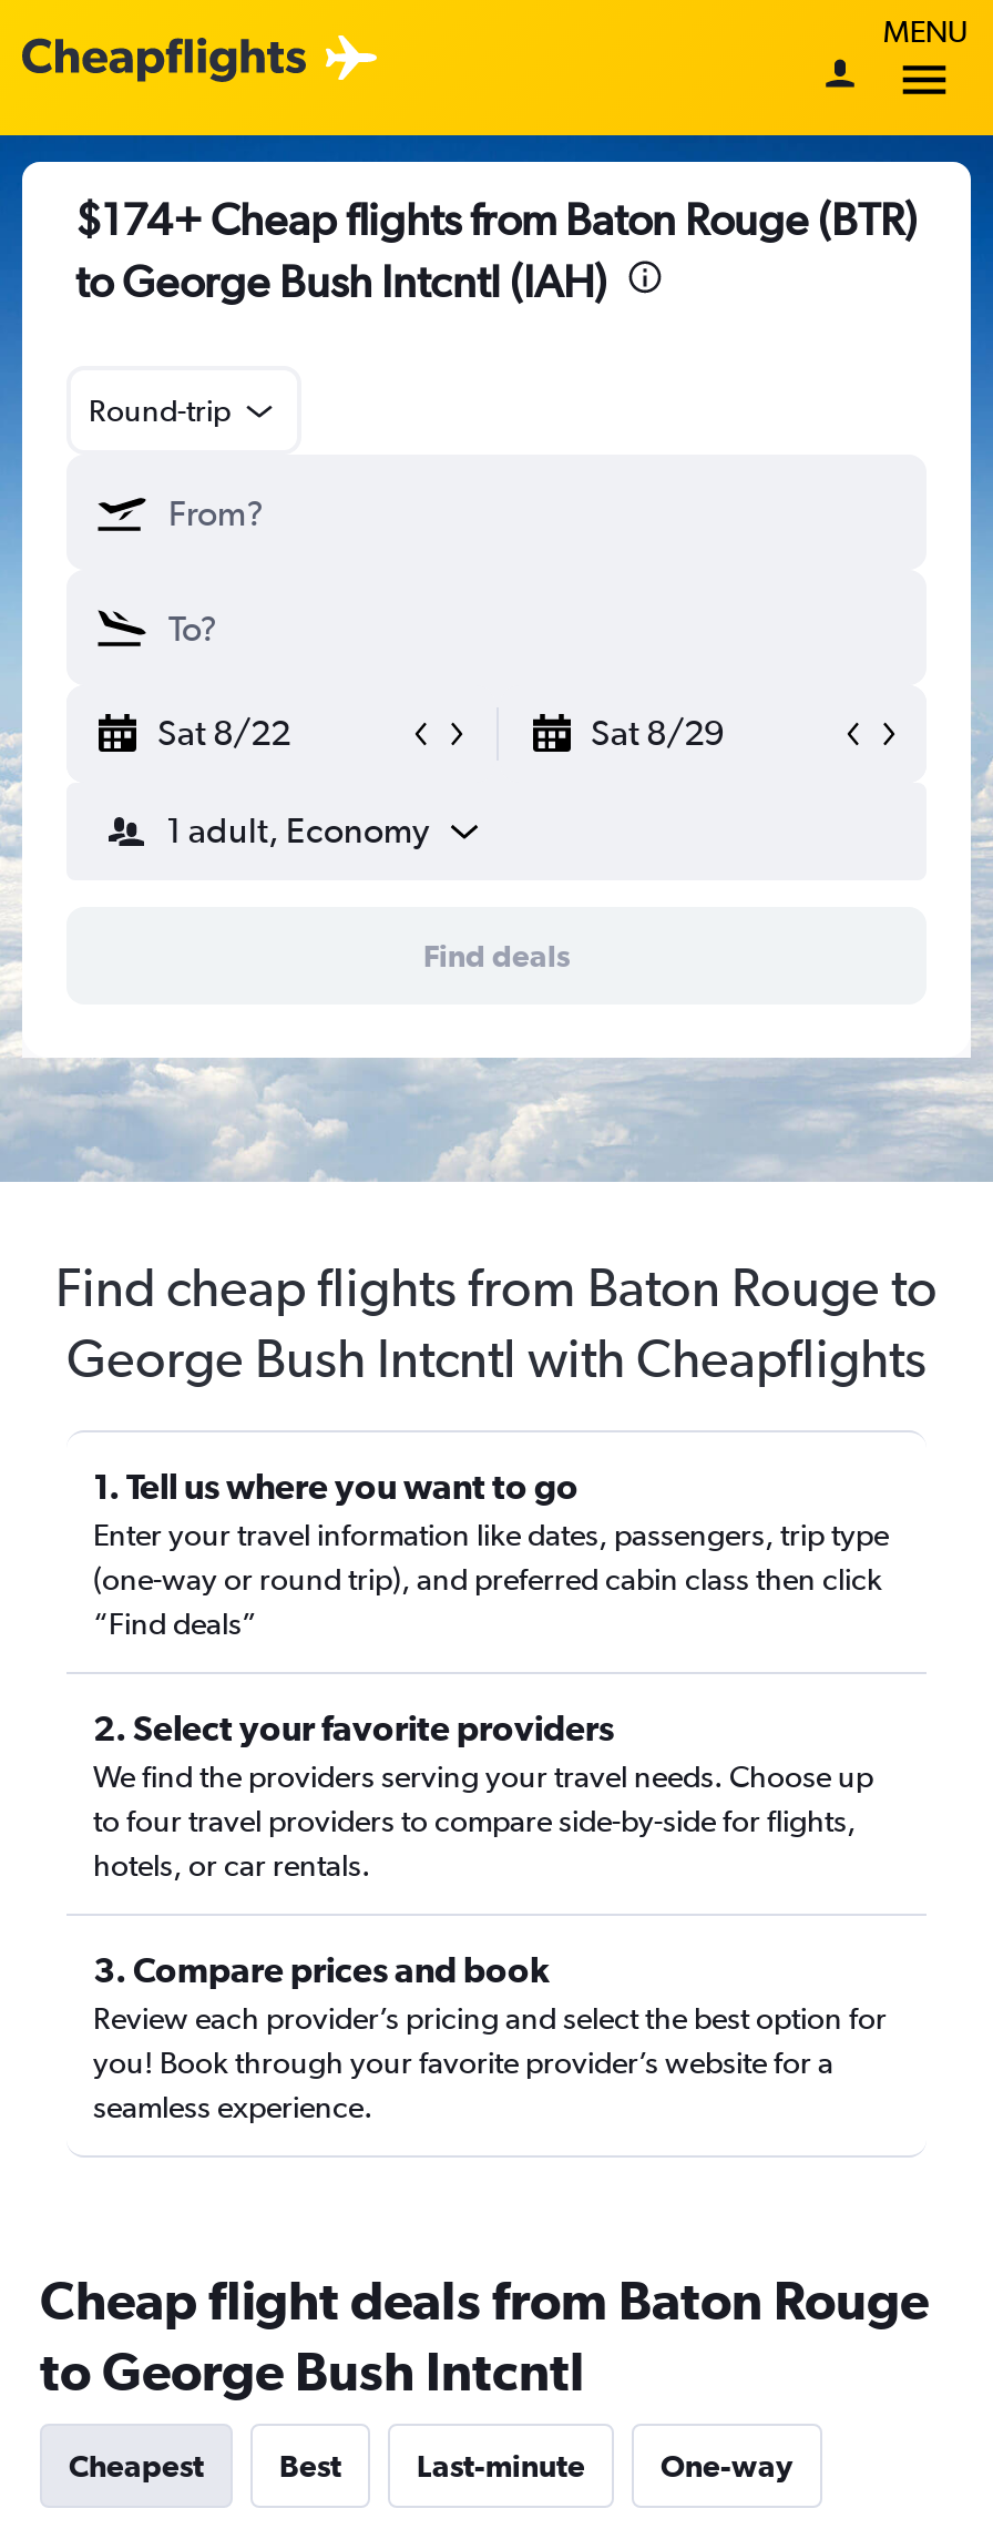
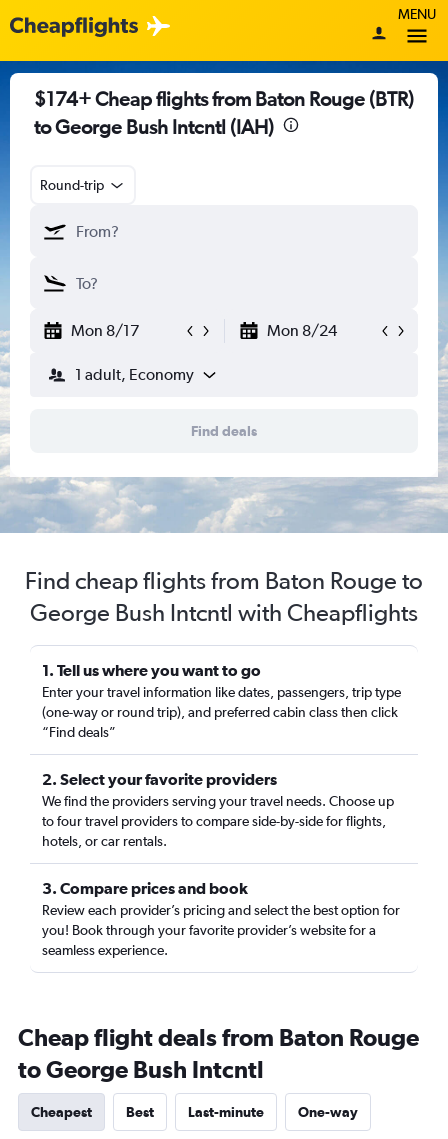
[157,712,724,754] Sat 8/22 | Sat 8/29 -> [71,321,336,340] Mon 8/17 | Mon 8/24

